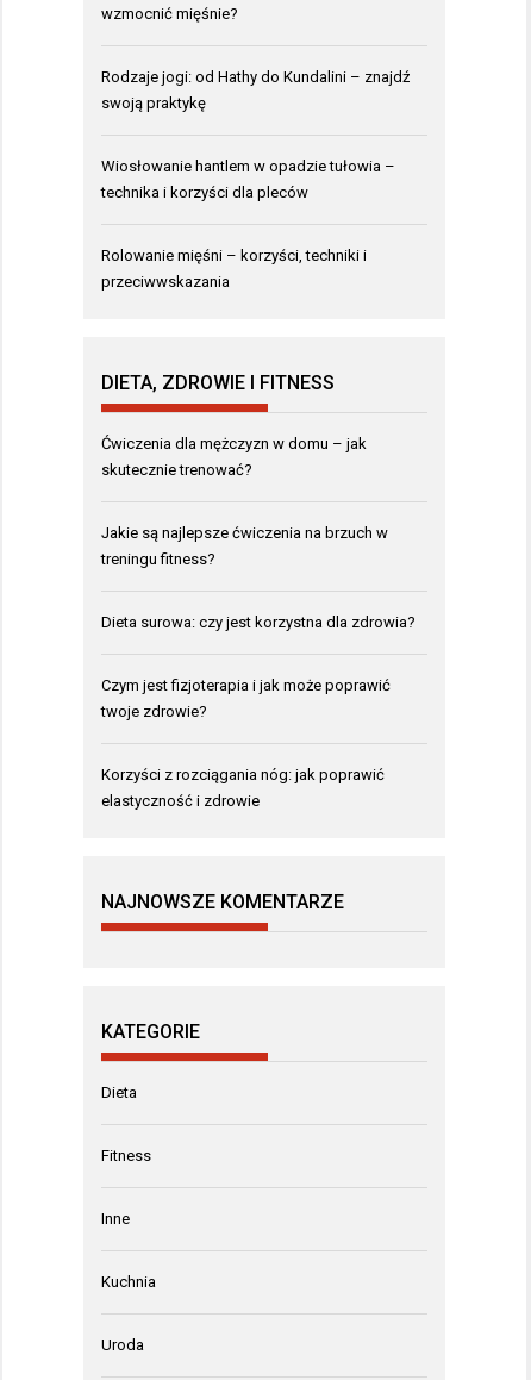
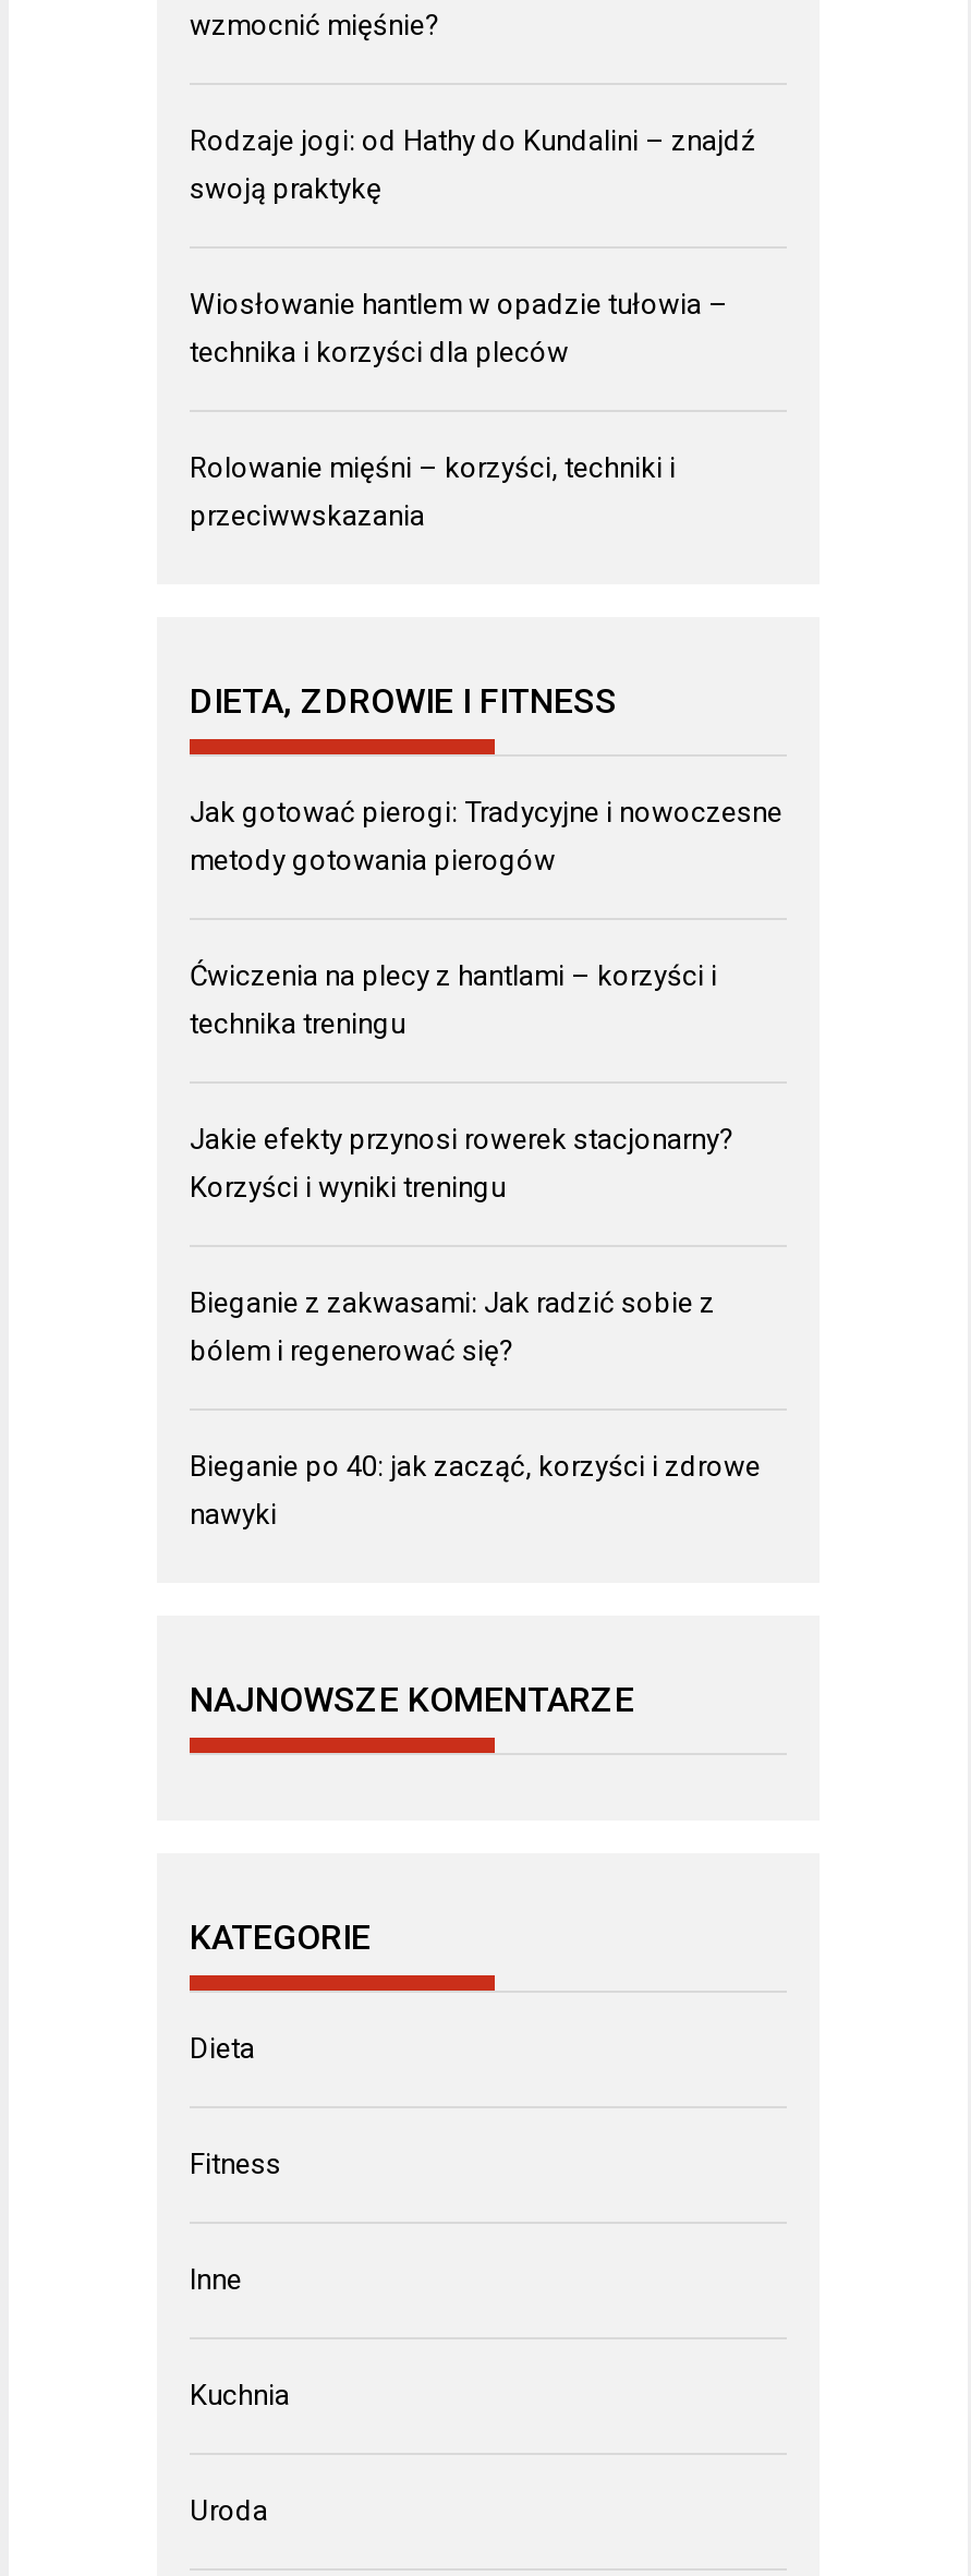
[101,435,367,479] Ćwiczenia dla mężczyzn w domu – jak | skutecznie trenować? -> [190,796,782,877] Jak gotować pierogi: Tradycyjne i nowoczesne | metody gotowania pierogów
[101,524,388,568] Jakie są najlepsze ćwiczenia na brzuch w | treningu fitness? -> [190,960,717,1041] Ćwiczenia na plecy z hantlami – korzyści i | technika treningu
[101,614,416,631] Dieta surowa: czy jest korzystna dla zdrowia? -> [190,1123,735,1204] Jakie efekty przynosi rowerek stacjonarny? | Korzyści i wyniki treningu
[101,677,391,721] Czym jest fizjoterapia i jak może poprawić | twoje zdrowie? -> [190,1287,715,1368] Bieganie z zakwasami: Jak radzić sobie z | bólem i regenerować się?
[101,766,385,810] Korzyści z rozciągania nóg: jak poprawić | elastyczność i zdrowie -> [190,1451,761,1531] Bieganie po 40: jak zacząć, korzyści i zdrowe | nawyki

